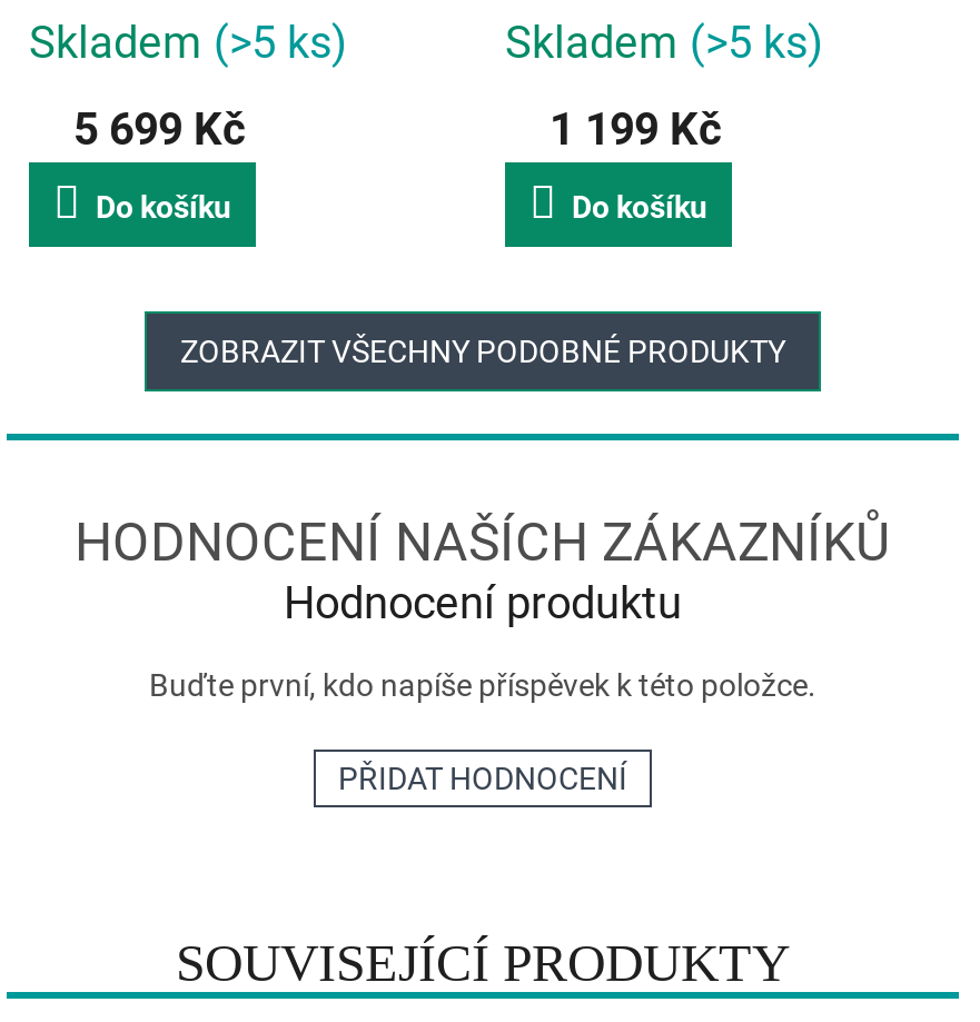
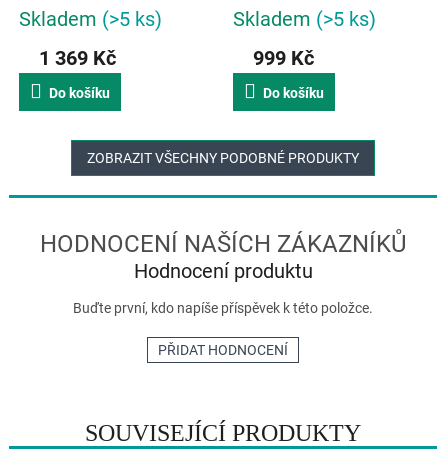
[73,103,245,156] 5 699 Kč -> [39,46,116,70] 1 369 Kč
[550,103,721,156] 1 199 Kč -> [253,46,314,70] 999 Kč

